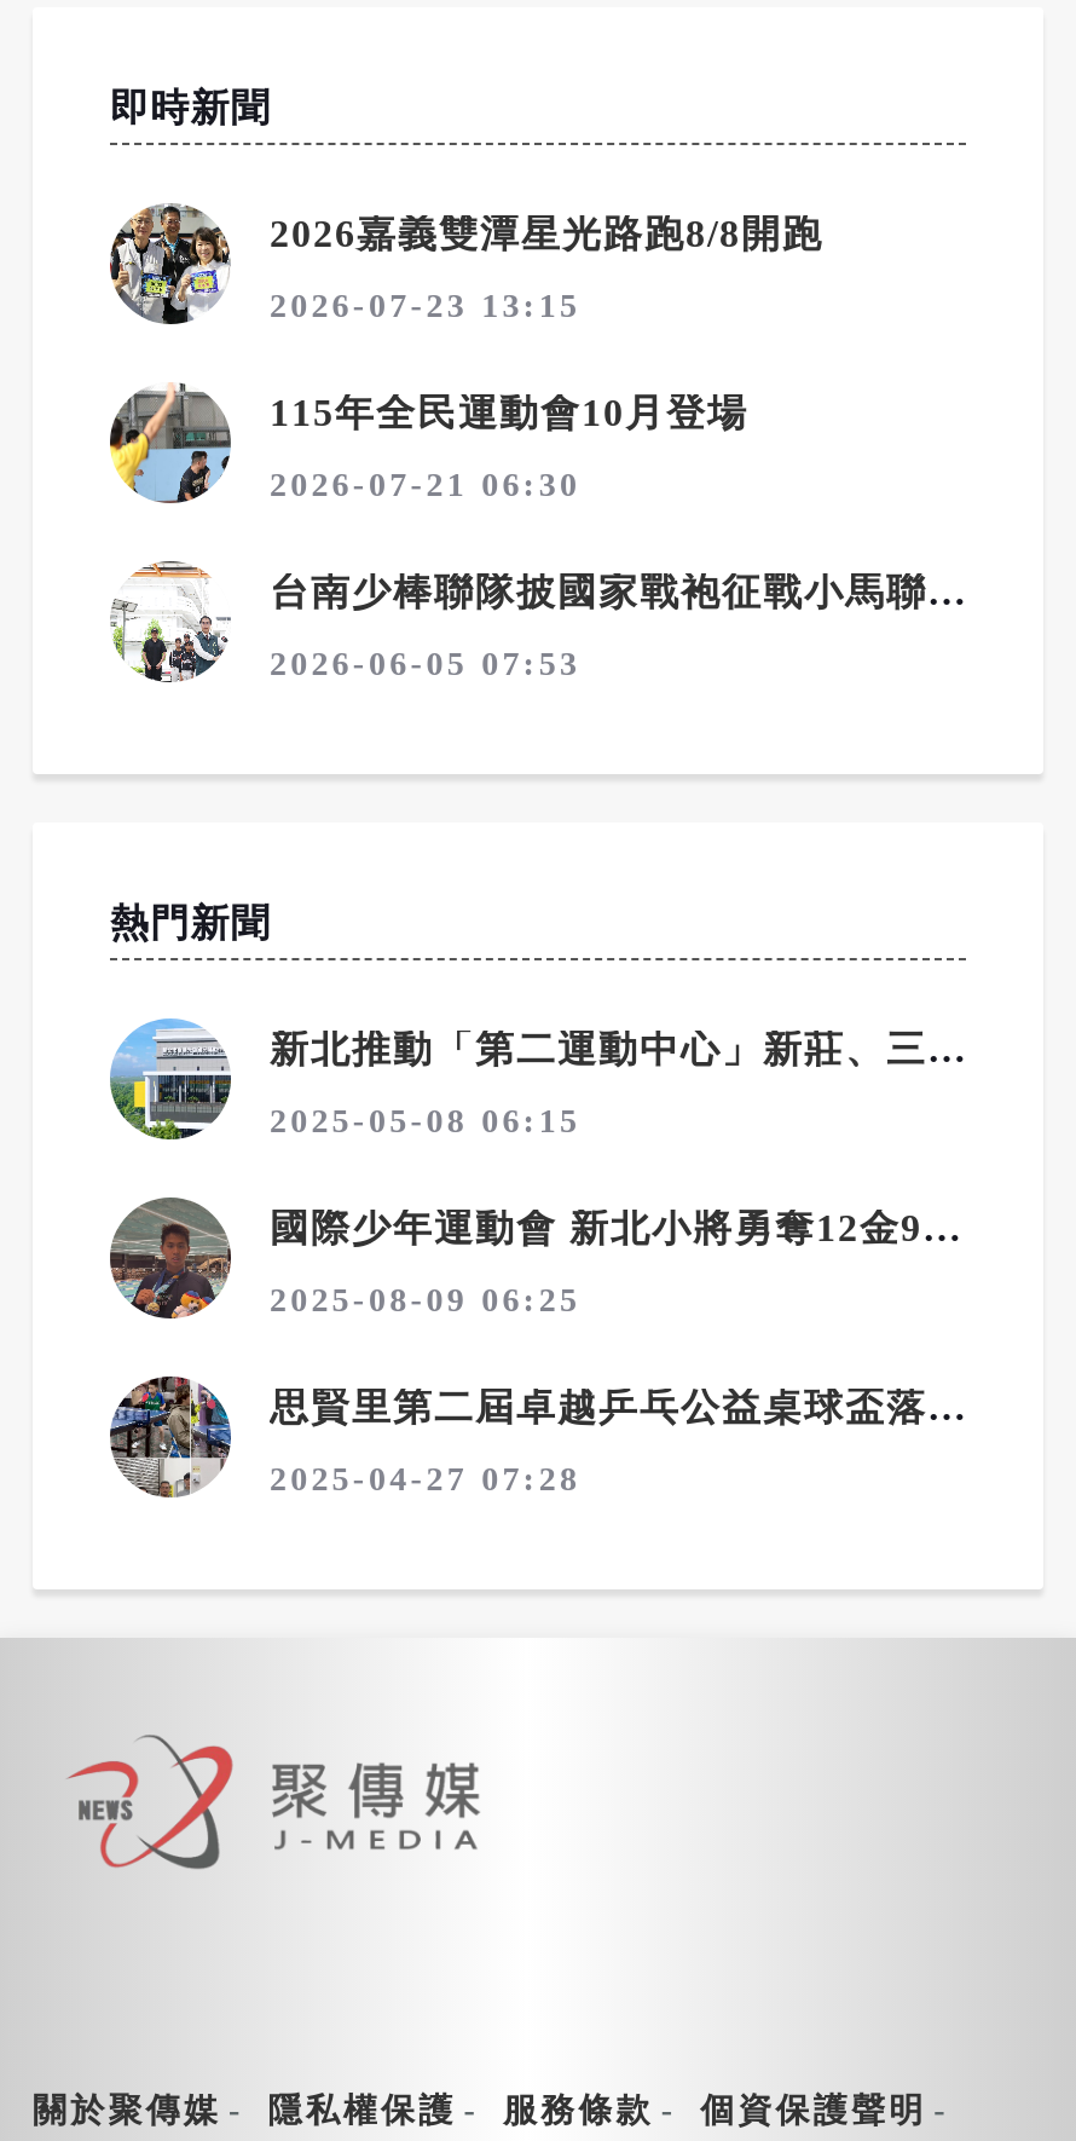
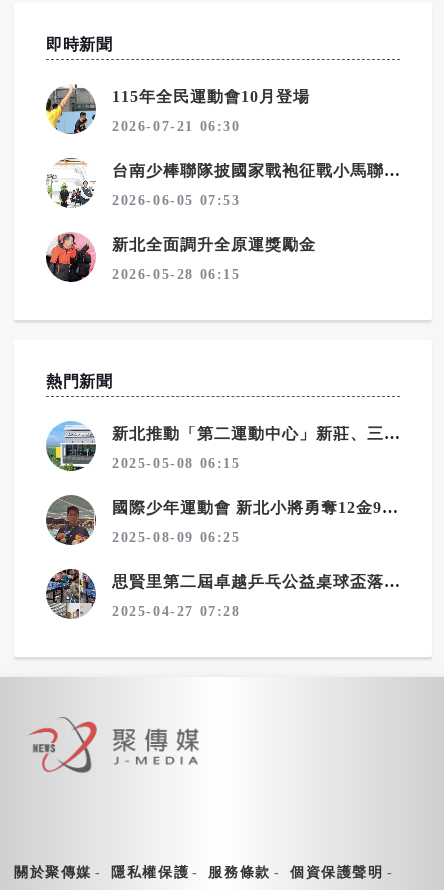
[108,201,823,324] [image] | 2026嘉義雙潭星光路跑8/8開跑 | 2026-07-23 13:15 -> none
moved [108,382,748,682] -> [45,84,310,208]: [image] | 115年全民運動會10月登場 | 2026-07-21 06:30 | 2026-06-05 07:53
none -> [45,232,316,282] [image] | 新北全面調升全原運獎勵金 | 2026-05-28 06:15

